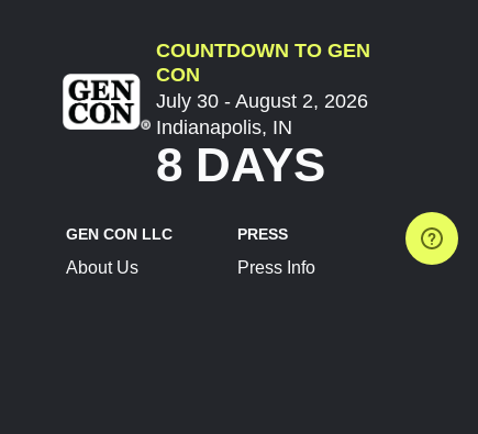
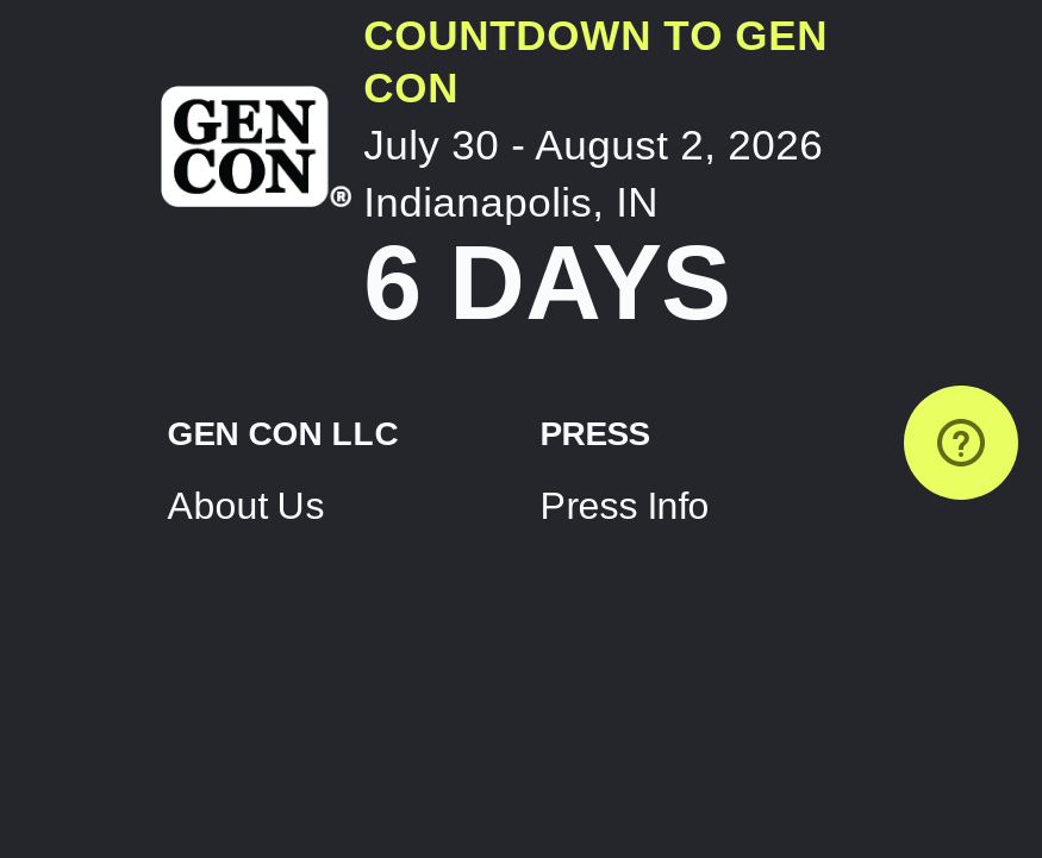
[156,137,325,191] 8 DAYS -> [363,224,730,340] 6 DAYS

